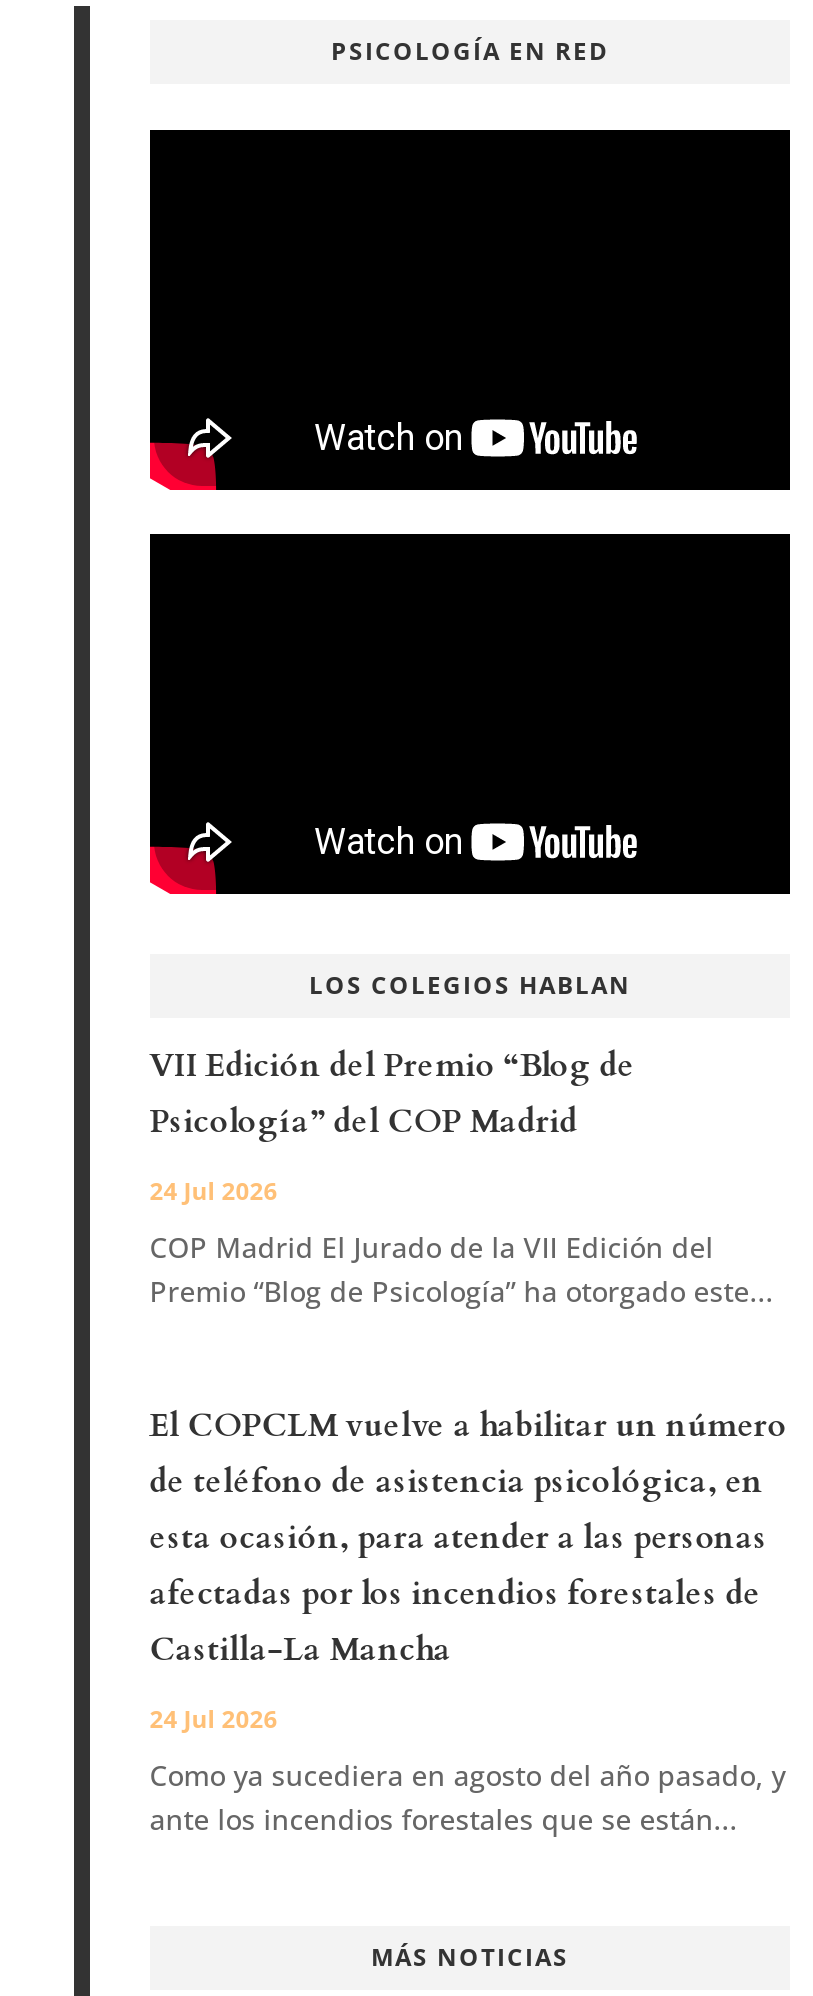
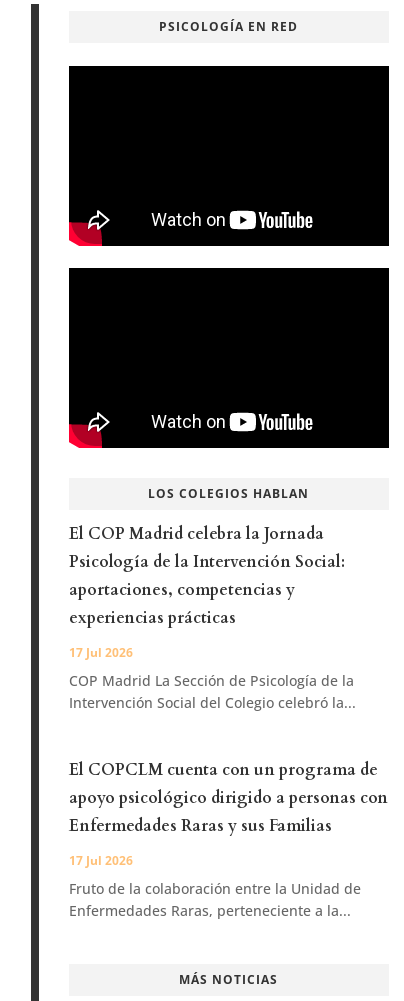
[150,1045,636,1145] VII Edición del Premio “Blog de | Psicología” del COP Madrid -> [69,523,345,629] El COP Madrid celebra la Jornada | Psicología de la Intervención Social: | aportaciones, competencias y | experiencias prácticas
[150,1175,278,1209] 24 Jul 2026 -> [69,644,133,661] 17 Jul 2026
[150,1229,774,1311] COP Madrid El Jurado de la VII Edición del | Premio “Blog de Psicología” ha otorgado este... -> [69,671,356,712] COP Madrid La Sección de Psicología de la | Intervención Social del Colegio celebró la...
[150,1405,788,1673] El COPCLM vuelve a habilitar un número | de teléfono de asistencia psicológica, en | esta ocasión, para atender a las personas | afectadas por los incendios forestales de | Castilla-La Mancha -> [69,759,388,837] El COPCLM cuenta con un programa de | apoyo psicológico dirigido a personas con | Enfermedades Raras y sus Familias
[150,1703,278,1737] 24 Jul 2026 -> [69,852,133,869] 17 Jul 2026
[150,1757,786,1839] Como ya sucediera en agosto del año pasado, y | ante los incendios forestales que se están... -> [69,879,361,920] Fruto de la colaboración entre la Unidad de | Enfermedades Raras, perteneciente a la...

